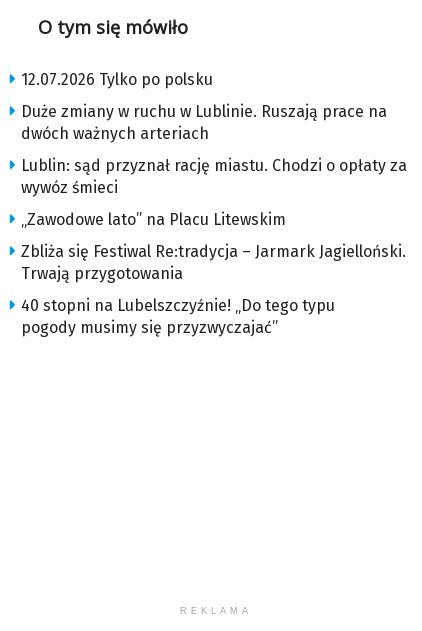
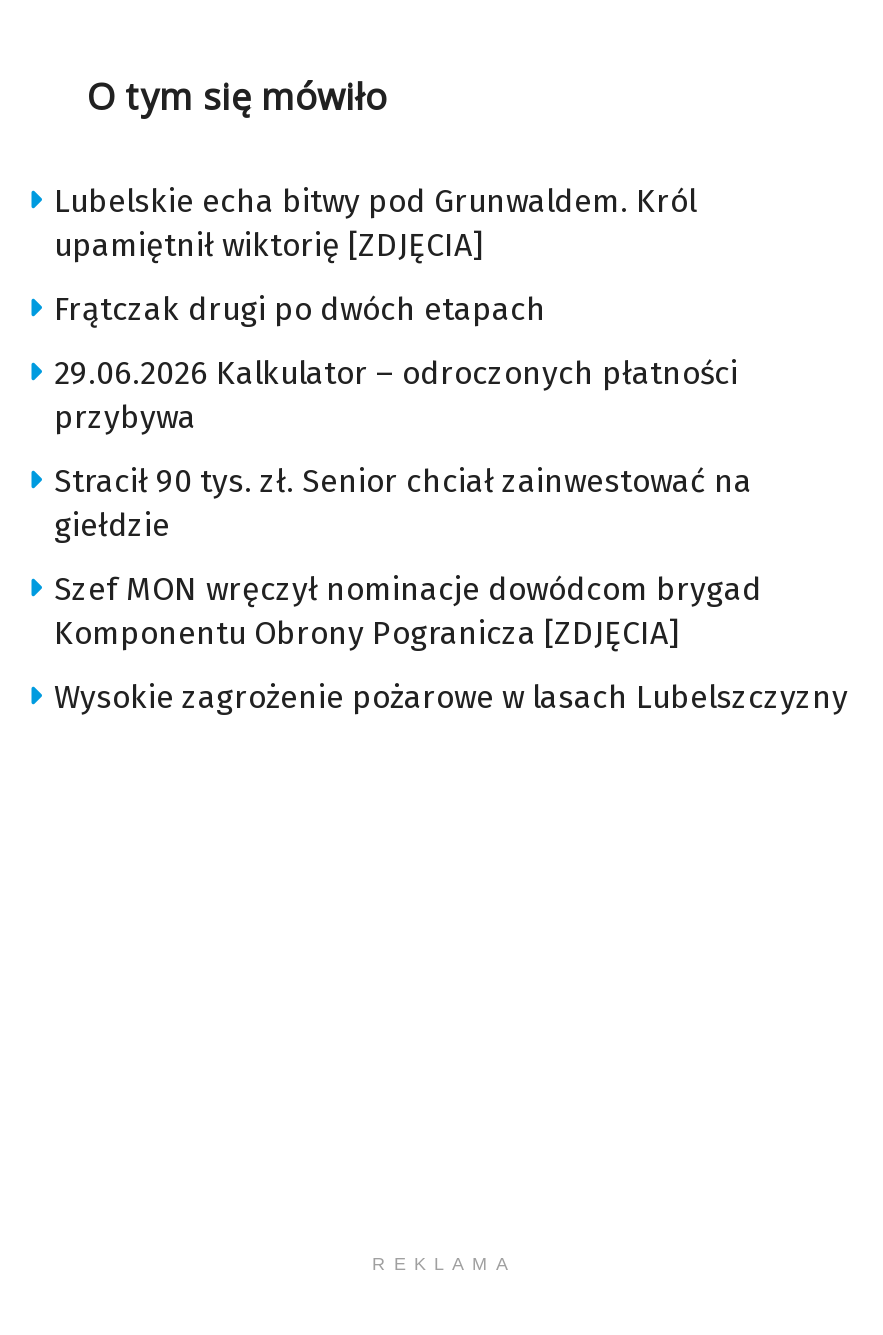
[21,70,213,89] 12.07.2026 Tylko po polsku -> [54,182,696,264] Lubelskie echa bitwy pod Grunwaldem. Król | upamiętnił wiktorię [ZDJĘCIA]
[21,102,387,143] Duże zmiany w ruchu w Lublinie. Ruszają prace na | dwóch ważnych arteriach -> [54,290,546,328] Frątczak drugi po dwóch etapach
[21,156,407,197] Lublin: sąd przyznał rację miastu. Chodzi o opłaty za | wywóz śmieci -> [54,354,738,436] 29.06.2026 Kalkulator – odroczonych płatności | przybywa
[21,210,286,229] „Zawodowe lato” na Placu Litewskim -> [54,462,752,544] Stracił 90 tys. zł. Senior chciał zainwestować na | giełdzie
[21,242,406,283] Zbliża się Festiwal Re:tradycja – Jarmark Jagielloński. | Trwają przygotowania -> [54,570,762,652] Szef MON wręczył nominacje dowódcom brygad | Komponentu Obrony Pogranicza [ZDJĘCIA]
[21,296,335,337] 40 stopni na Lubelszczyźnie! „Do tego typu | pogody musimy się przyzwyczajać” -> [54,678,848,716] Wysokie zagrożenie pożarowe w lasach Lubelszczyzny

